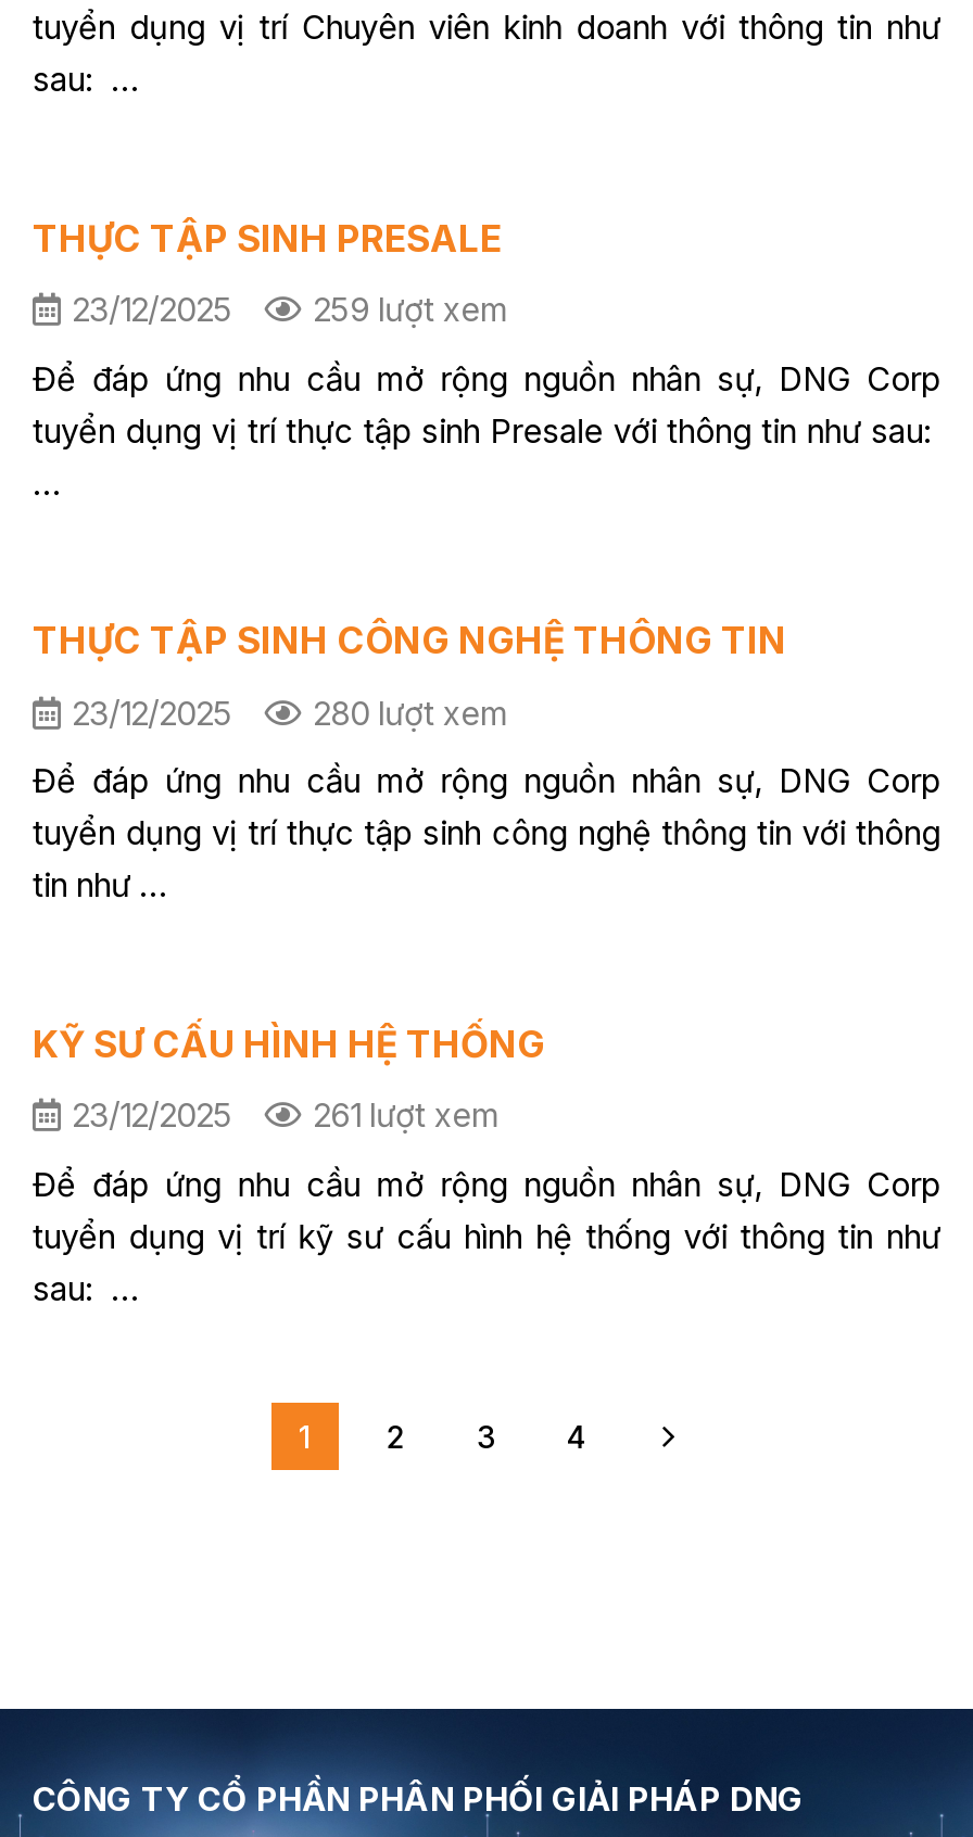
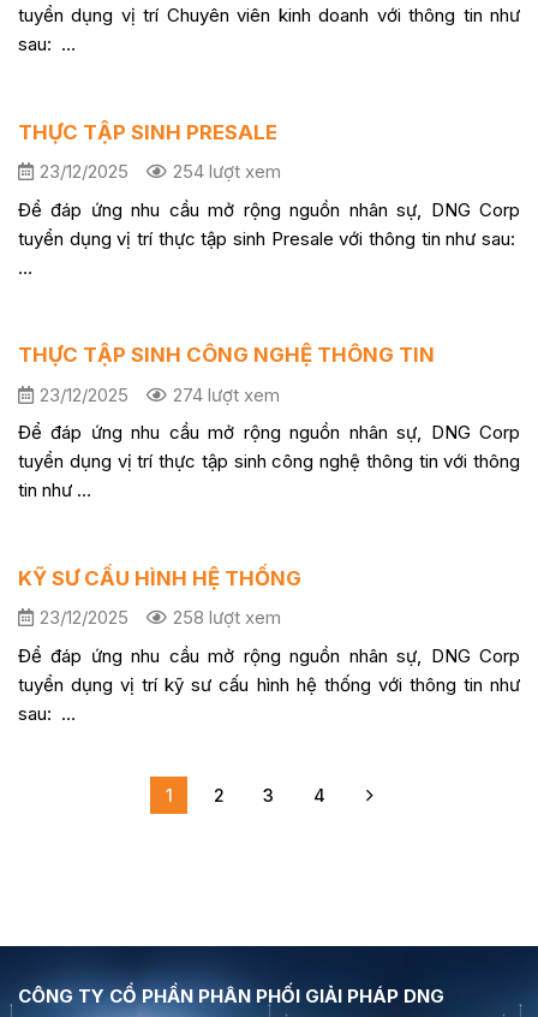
[72,289,508,331] 23/12/2025 259 lượt xem -> [40,160,281,183] 23/12/2025 254 lượt xem
[72,692,508,733] 23/12/2025 280 lượt xem -> [40,383,280,406] 23/12/2025 274 lượt xem
[72,1094,500,1136] 23/12/2025 261 lượt xem -> [40,606,281,629] 23/12/2025 258 lượt xem

